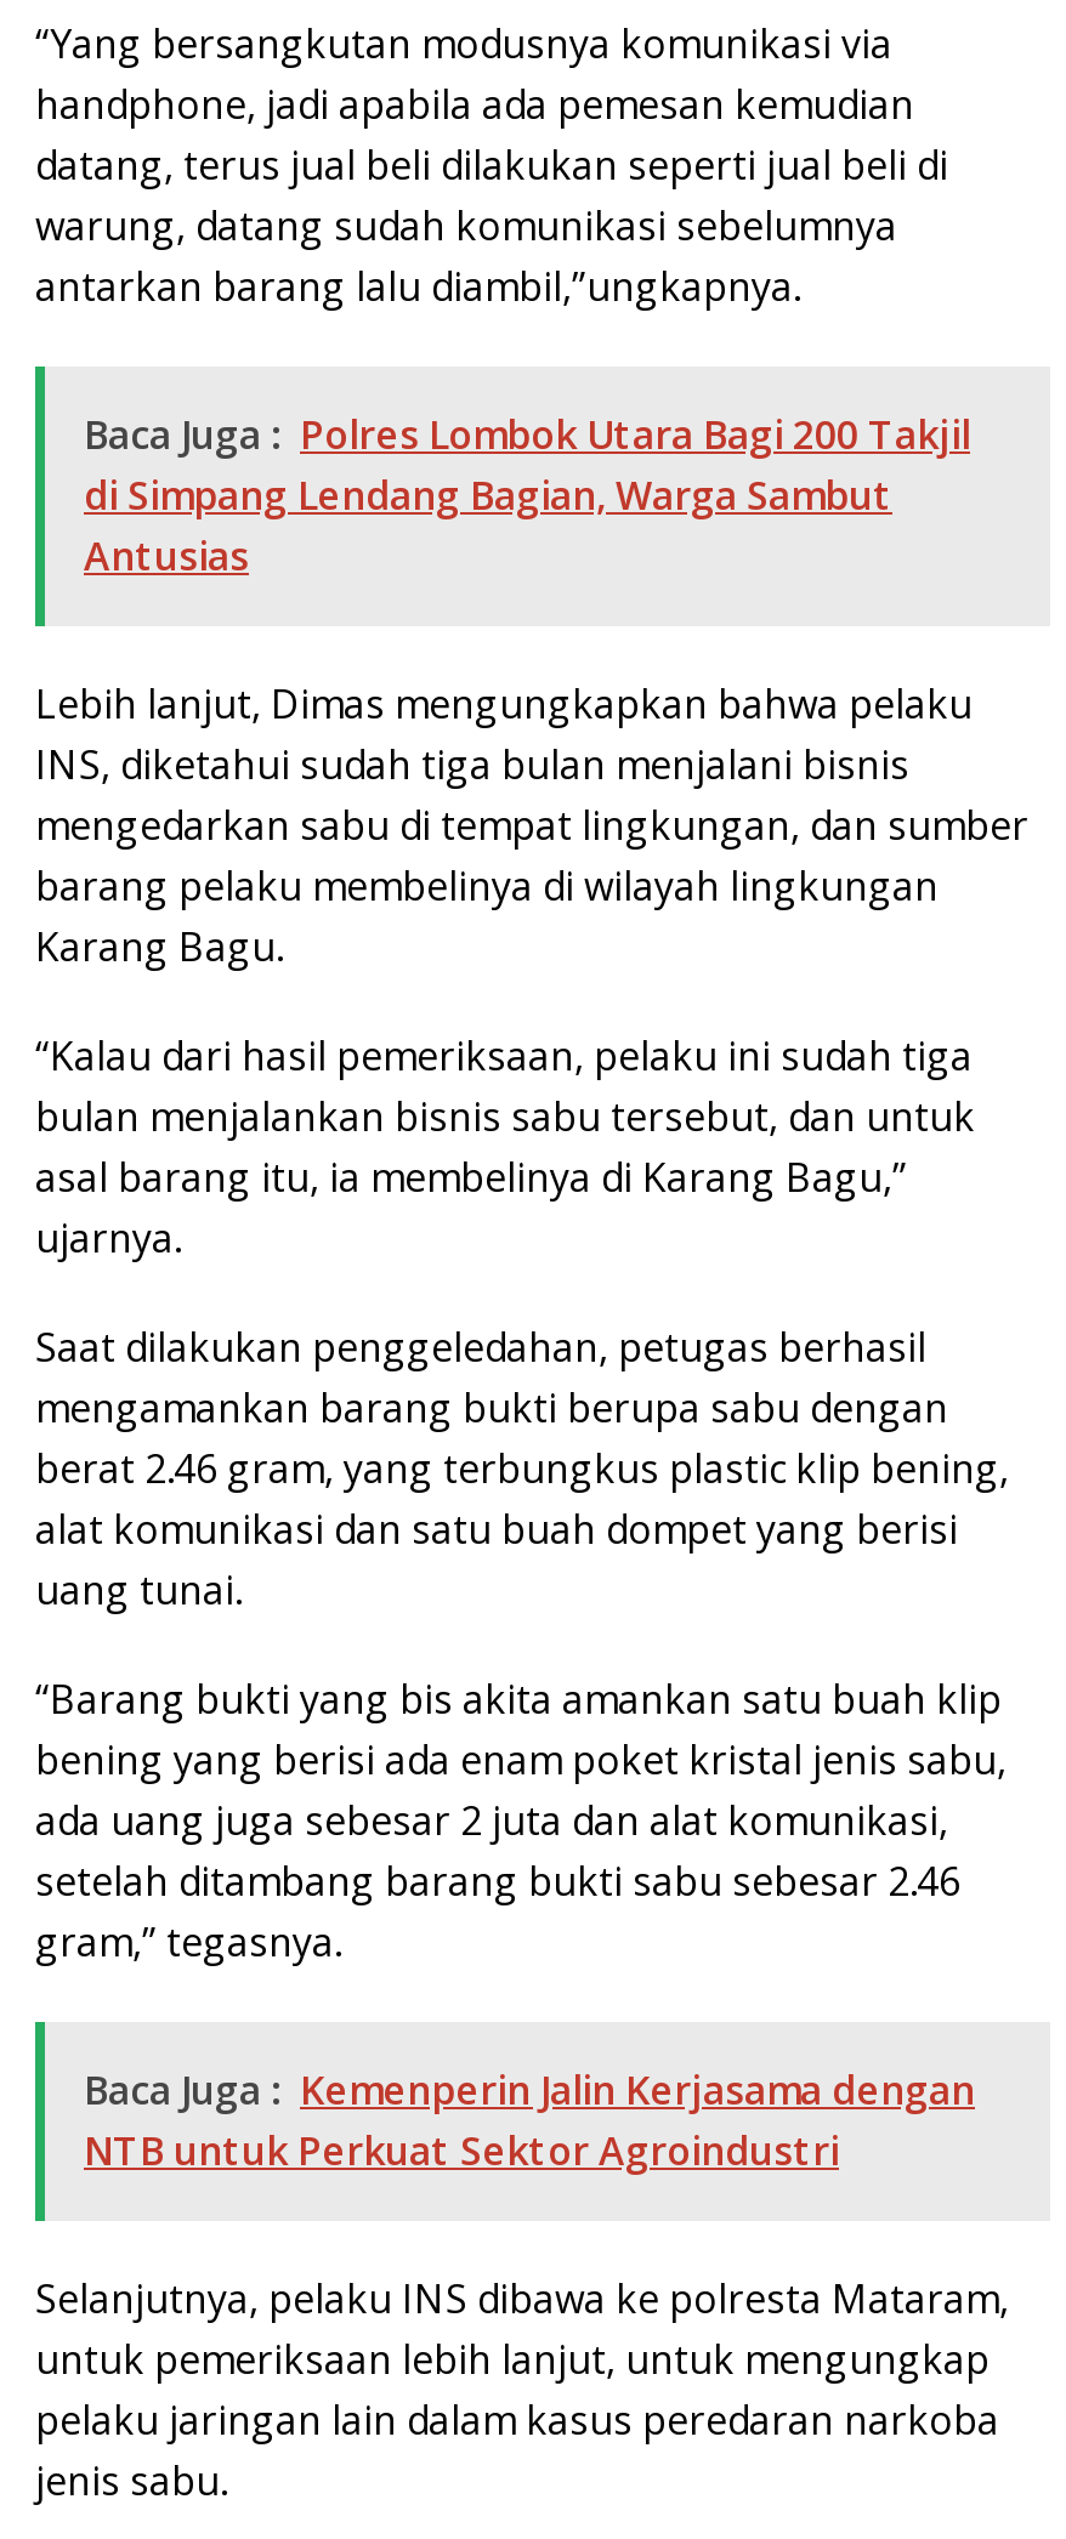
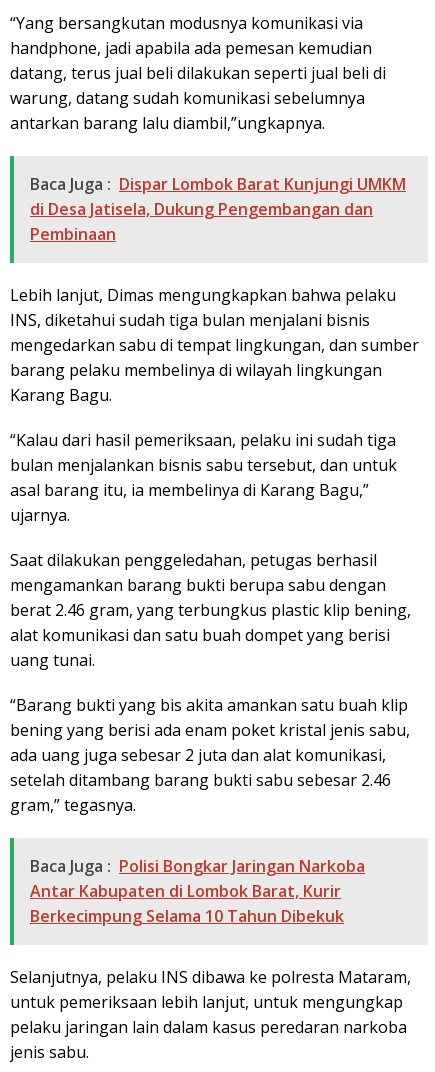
[84,408,970,583] Baca Juga : Polres Lombok Utara Bagi 200 Takjil | di Simpang Lendang Bagian, Warga Sambut | Antusias -> [30,173,406,245] Baca Juga : Dispar Lombok Barat Kunjungi UMKM | di Desa Jatisela, Dukung Pengembangan dan | Pembinaan
[84,2063,975,2178] Baca Juga : Kemenperin Jalin Kerjasama dengan | NTB untuk Perkuat Sektor Agroindustri -> [30,855,365,927] Baca Juga : Polisi Bongkar Jaringan Narkoba | Antar Kabupaten di Lombok Barat, Kurir | Berkecimpung Selama 10 Tahun Dibekuk

